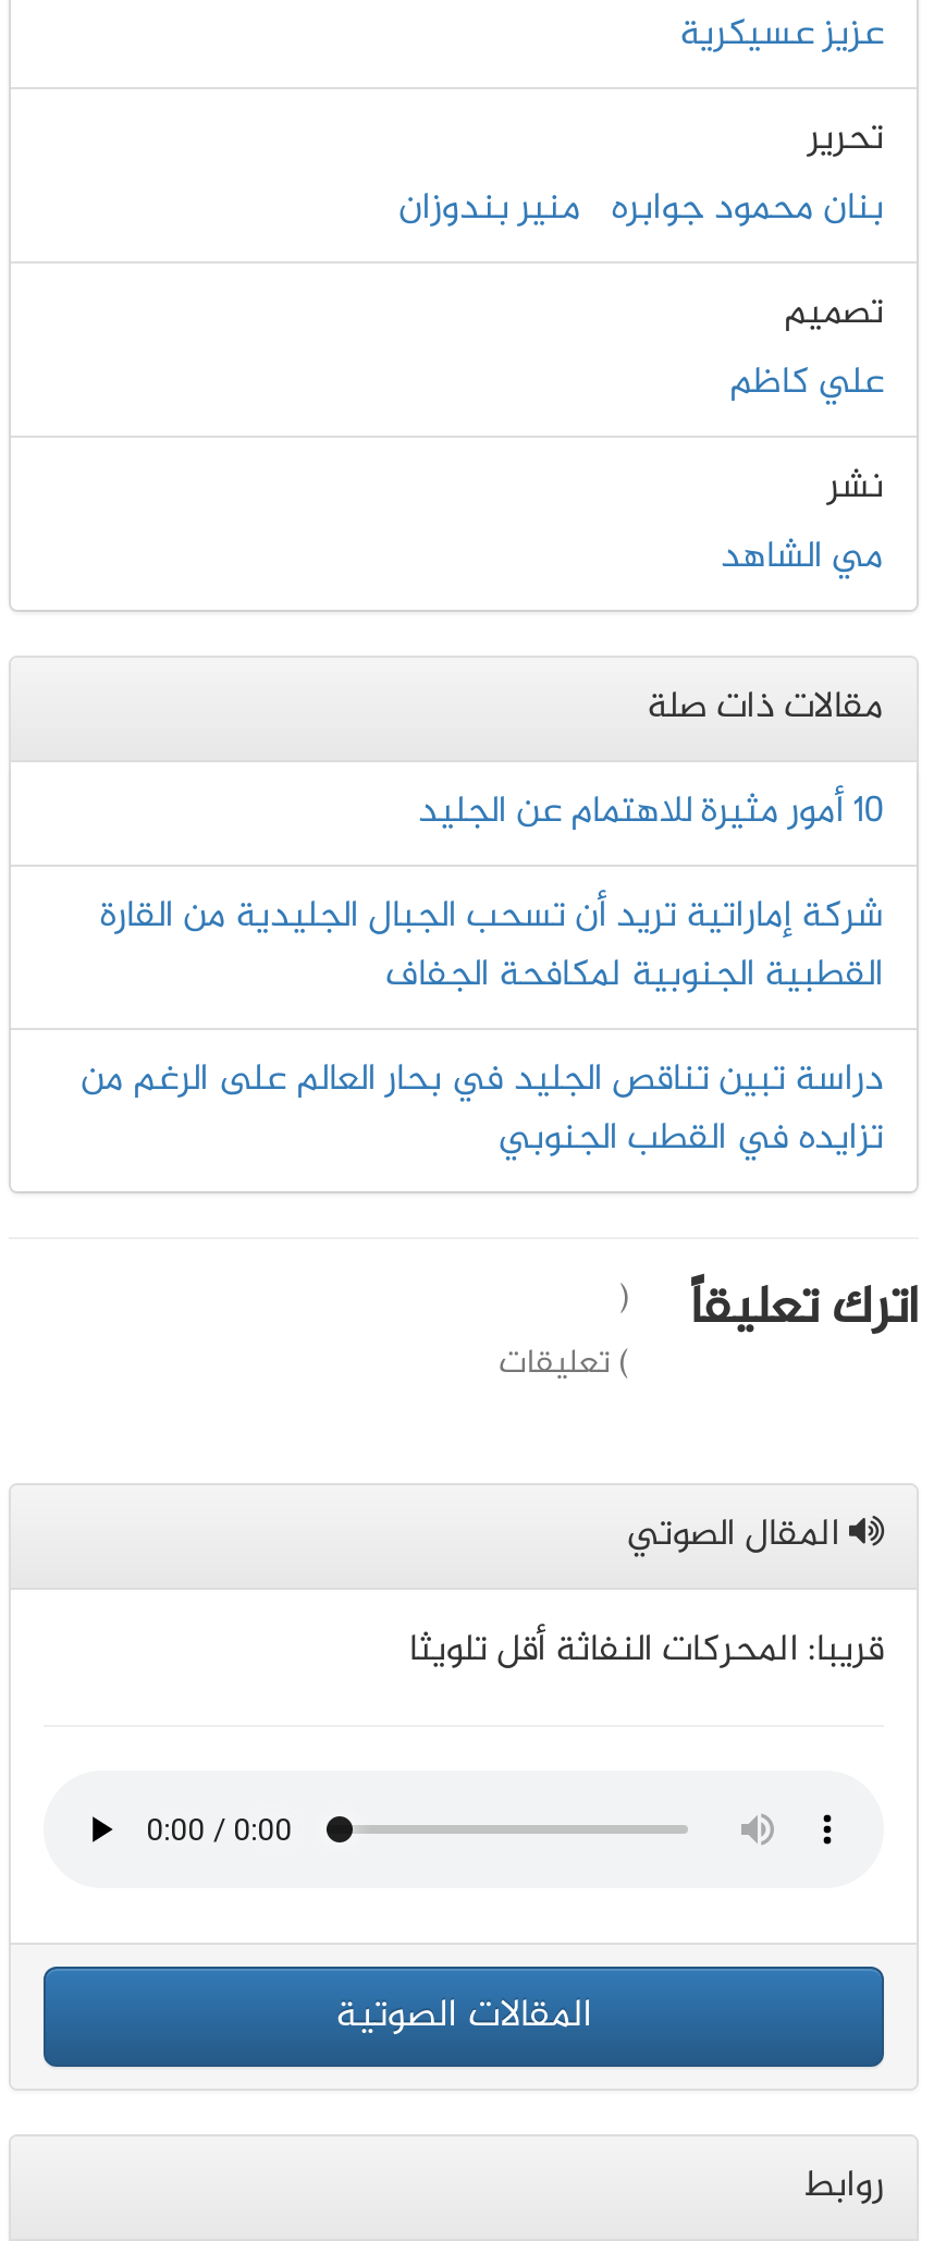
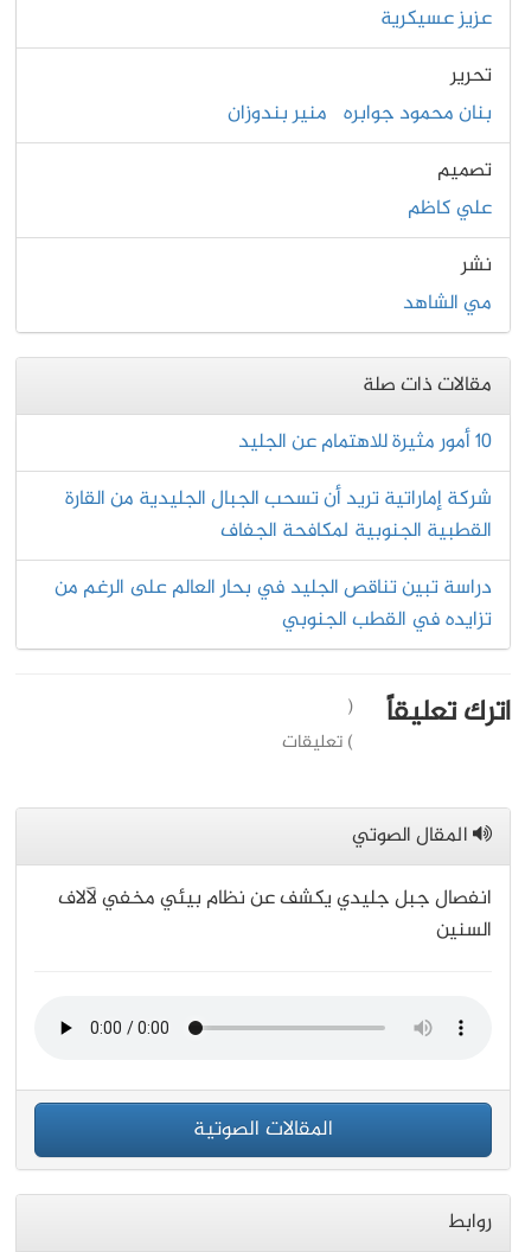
[409,1620,884,1681] قريبا: المحركات النفاثة أقل تلويثا -> [58,882,492,947] انفصال جبل جليدي يكشف عن نظام بيئي مخفي لآلاف | السنين

